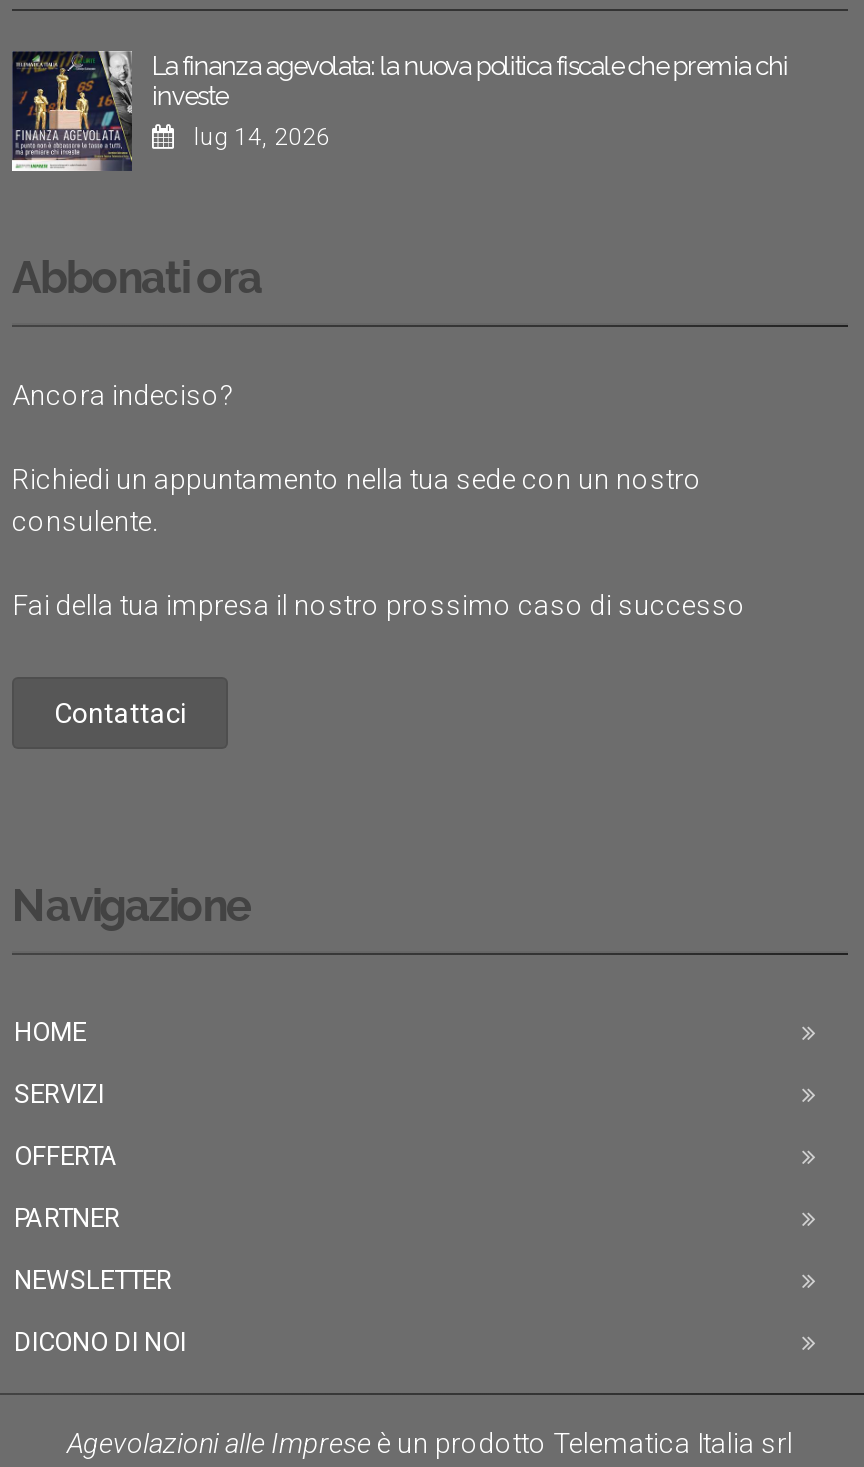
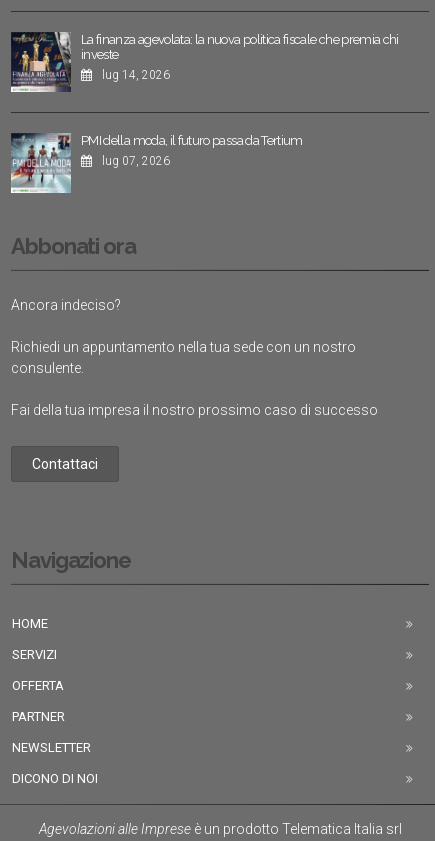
none -> [10,132,303,194] [image] | PMI della moda, il futuro passa da Tertium | lug 07, 2026

